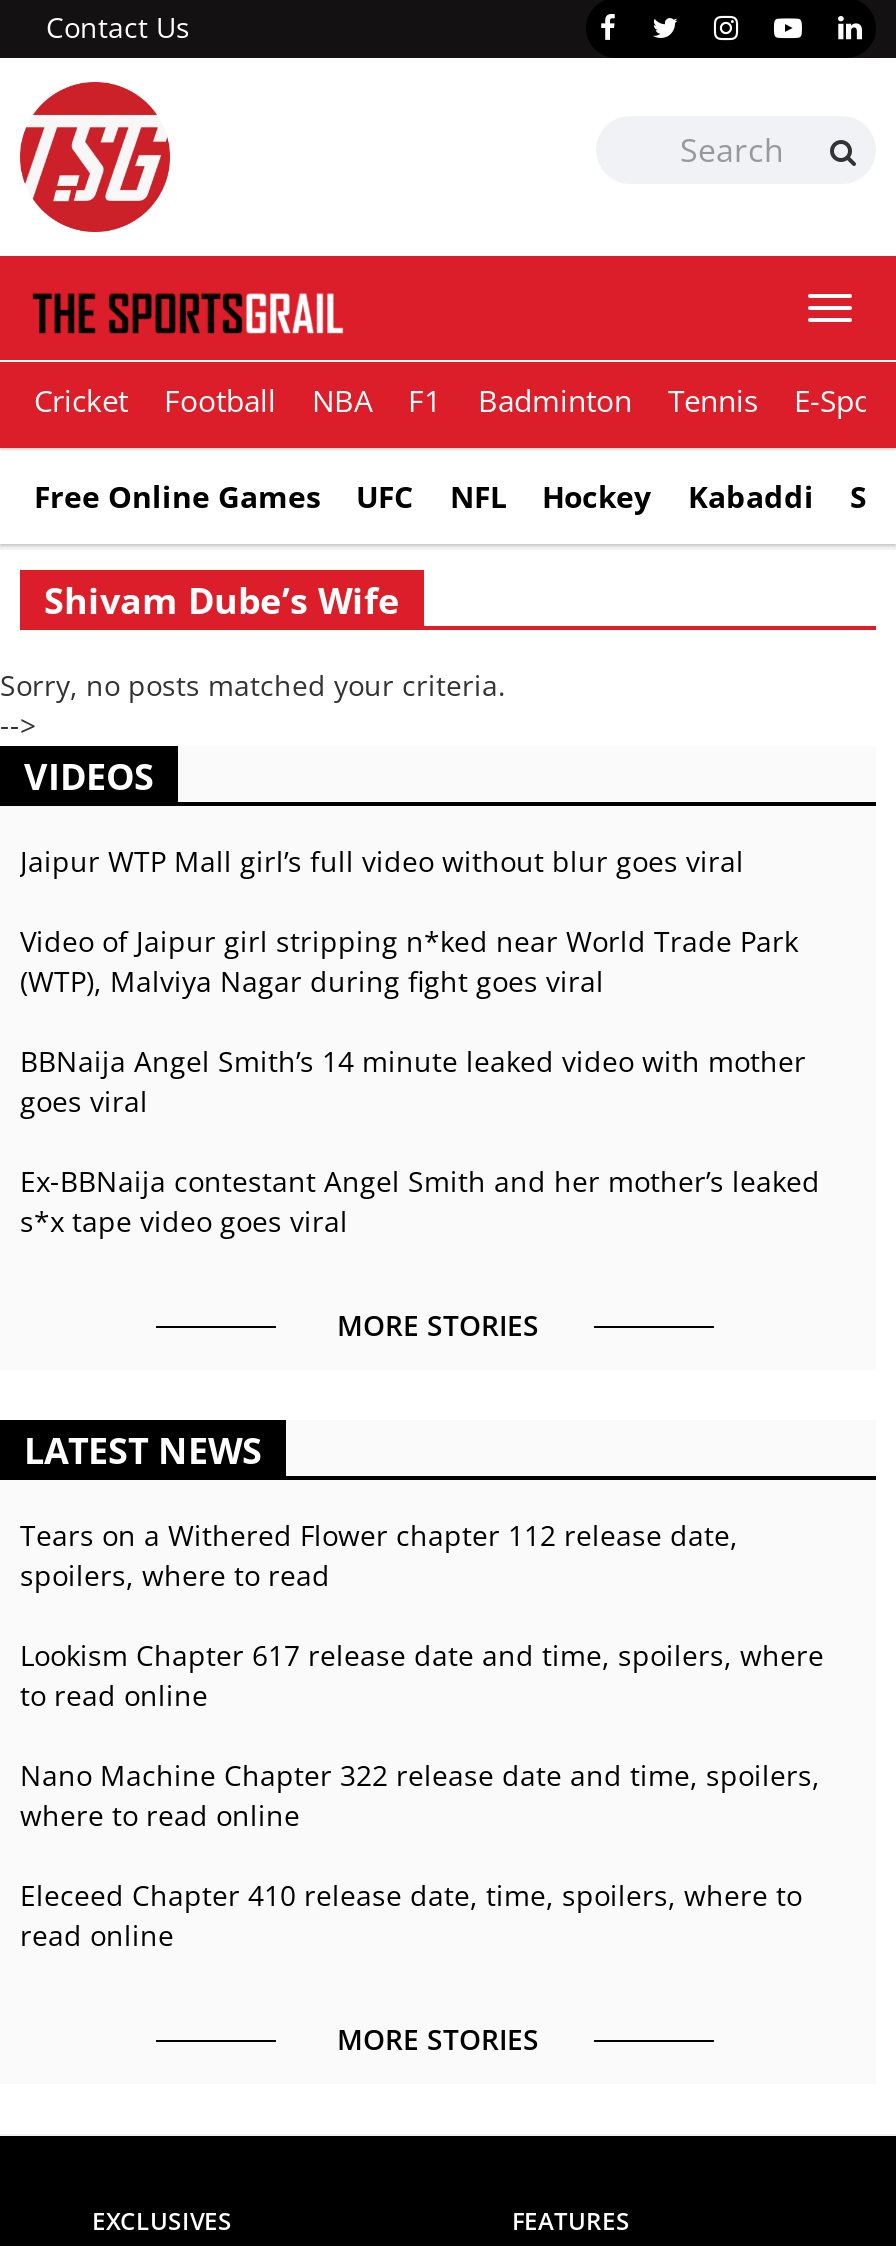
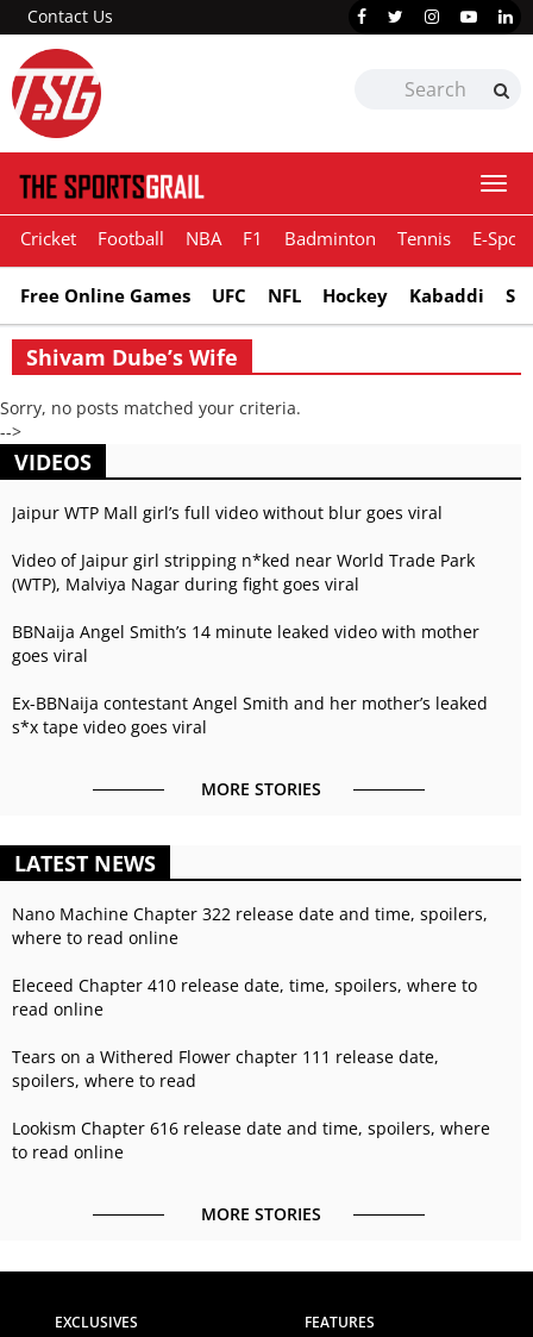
[20,1516,824,1674] Tears on a Withered Flower chapter 112 release date, | Lookism Chapter 617 release date and time, spoilers, where -> none
moved [20,1556,330,1594] -> [12,1069,196,1092]: spoilers, where to read
moved [20,1676,208,1714] -> [12,1141,124,1163]: to read online
moved [20,1756,820,1954] -> [12,902,488,1020]: Nano Machine Chapter 322 release date and time, spoilers, | where to read online | Eleceed Chapter 410 release date, time, spoilers, where to | read online
none -> [12,1045,490,1139] Tears on a Withered Flower chapter 111 release date, | Lookism Chapter 616 release date and time, spoilers, where

